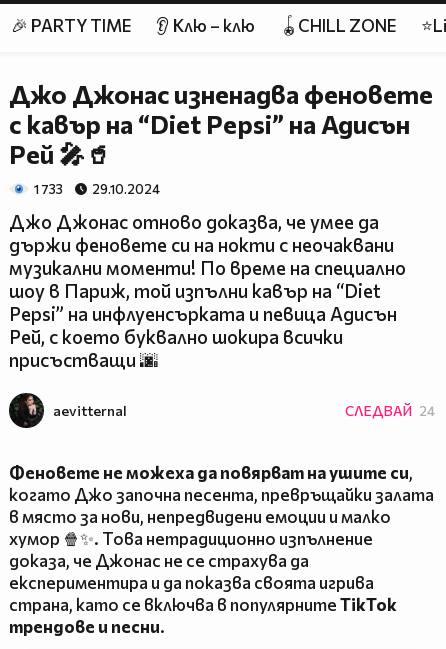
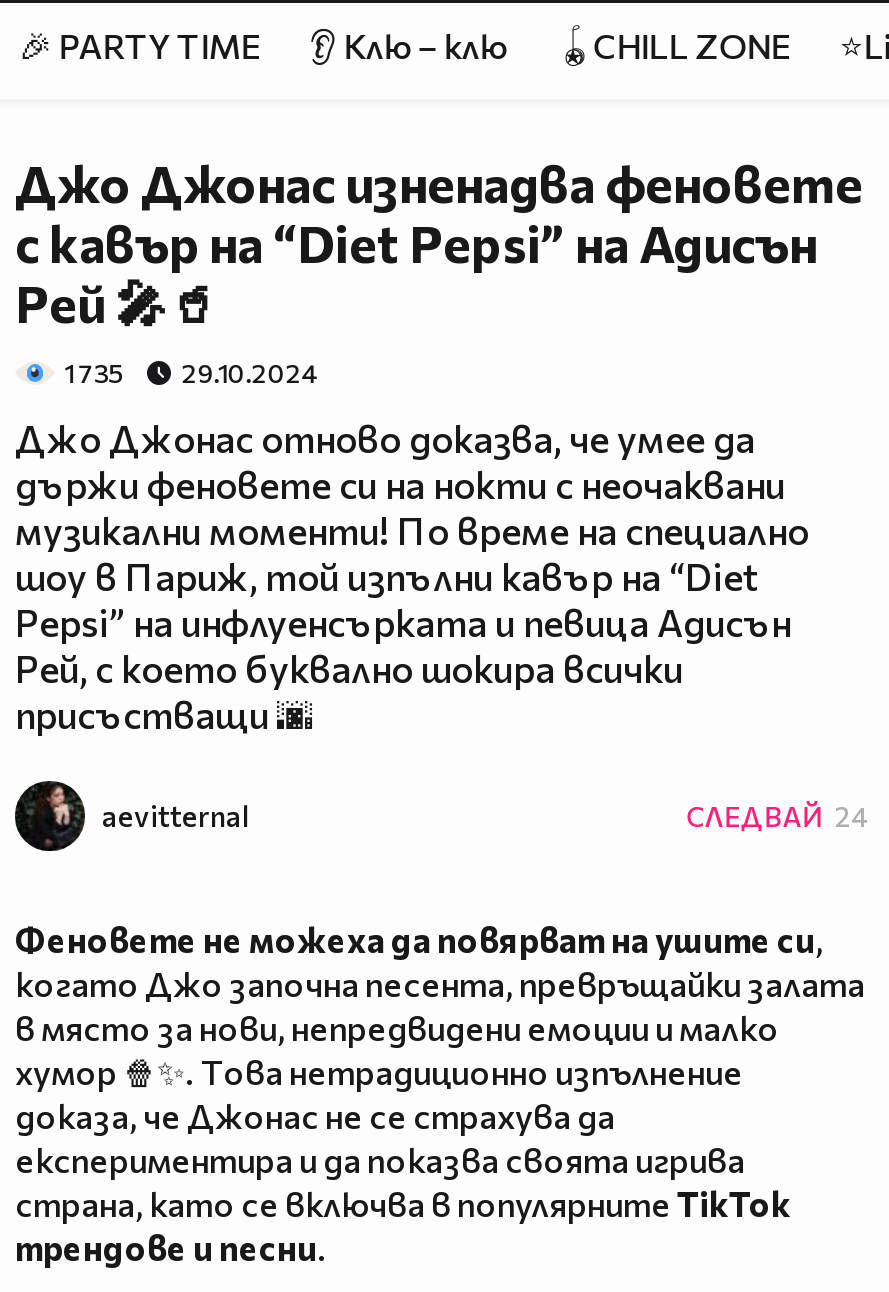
[34,181,160,197] 1 733 29.10.2024 -> [64,357,318,389] 1 735 29.10.2024

